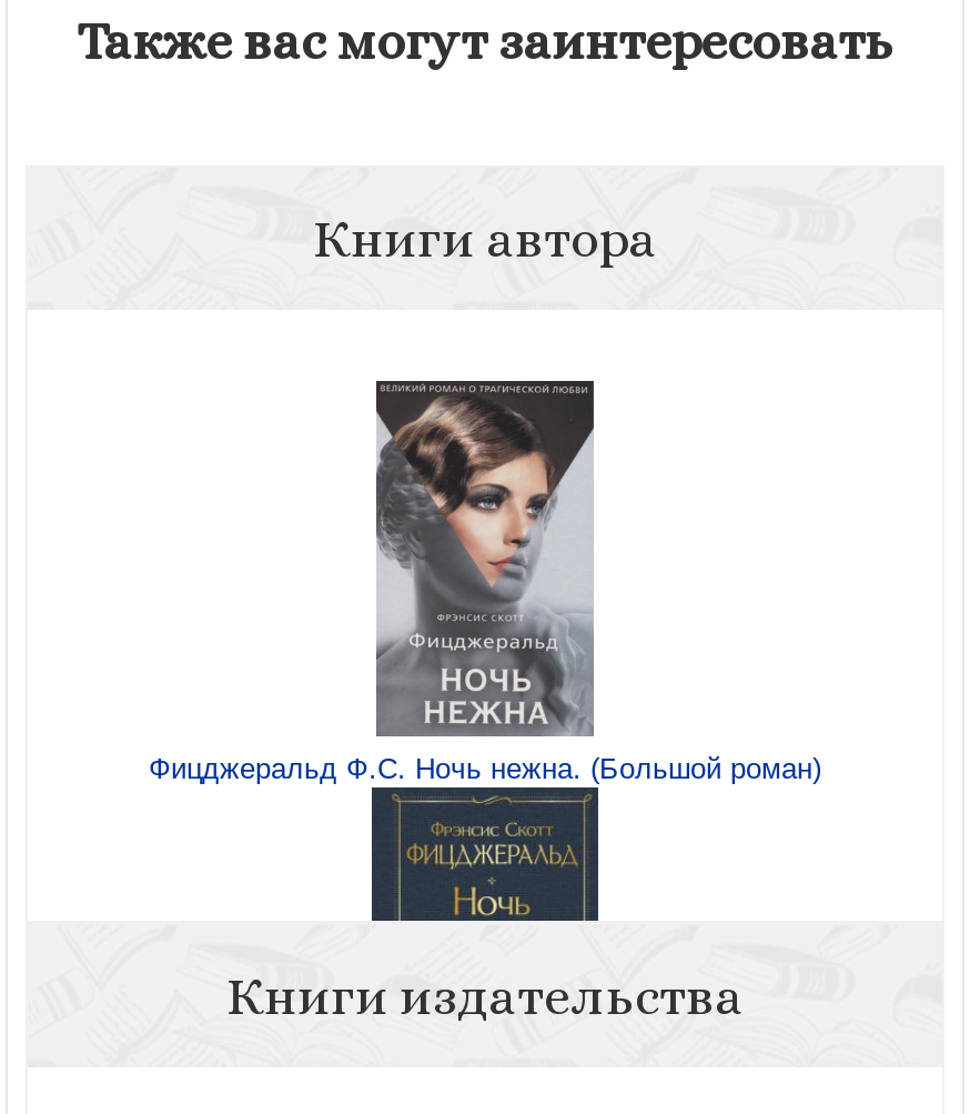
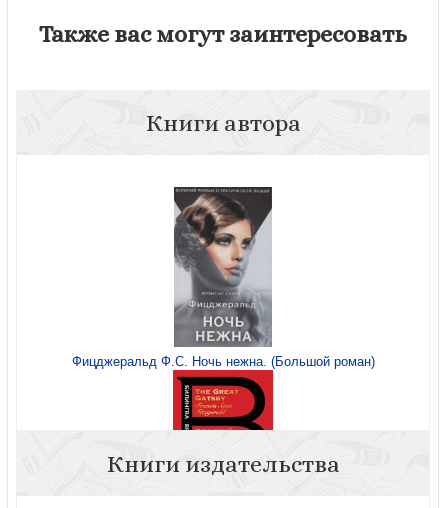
[370,790,600,923] [image] -> [172,371,274,431] [image]

